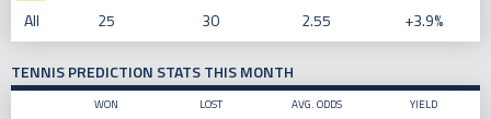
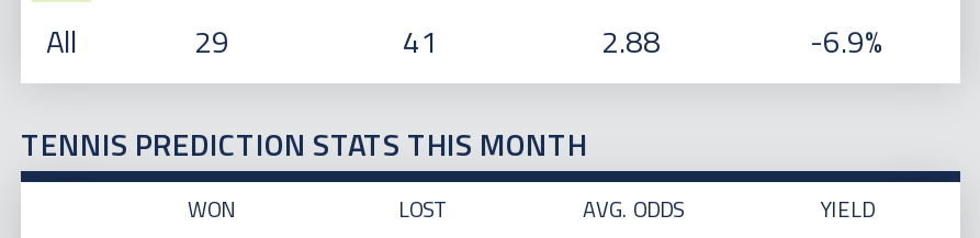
[98,9,115,32] 25 -> [194,18,229,64] 29
[202,9,219,32] 30 -> [403,18,438,64] 41
[301,9,330,32] 2.55 -> [601,18,661,64] 2.88
[404,9,442,32] +3.9% -> [810,18,882,64] -6.9%

